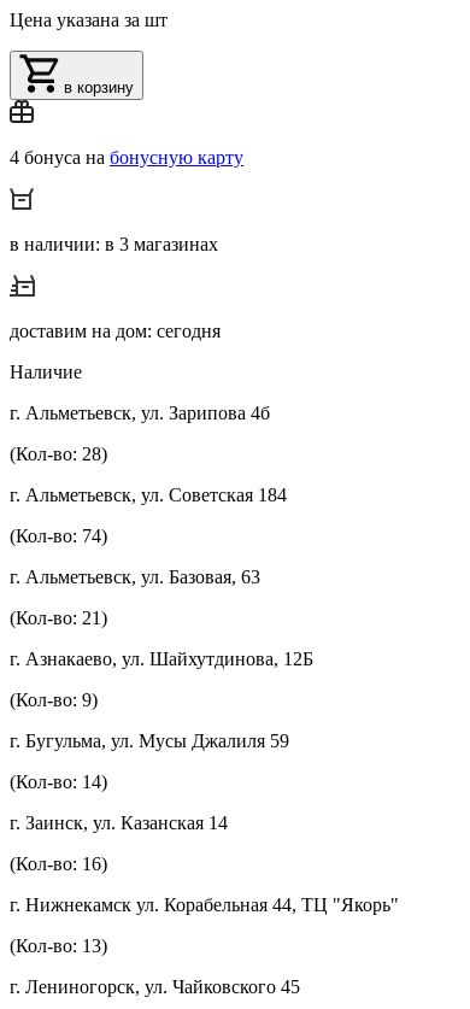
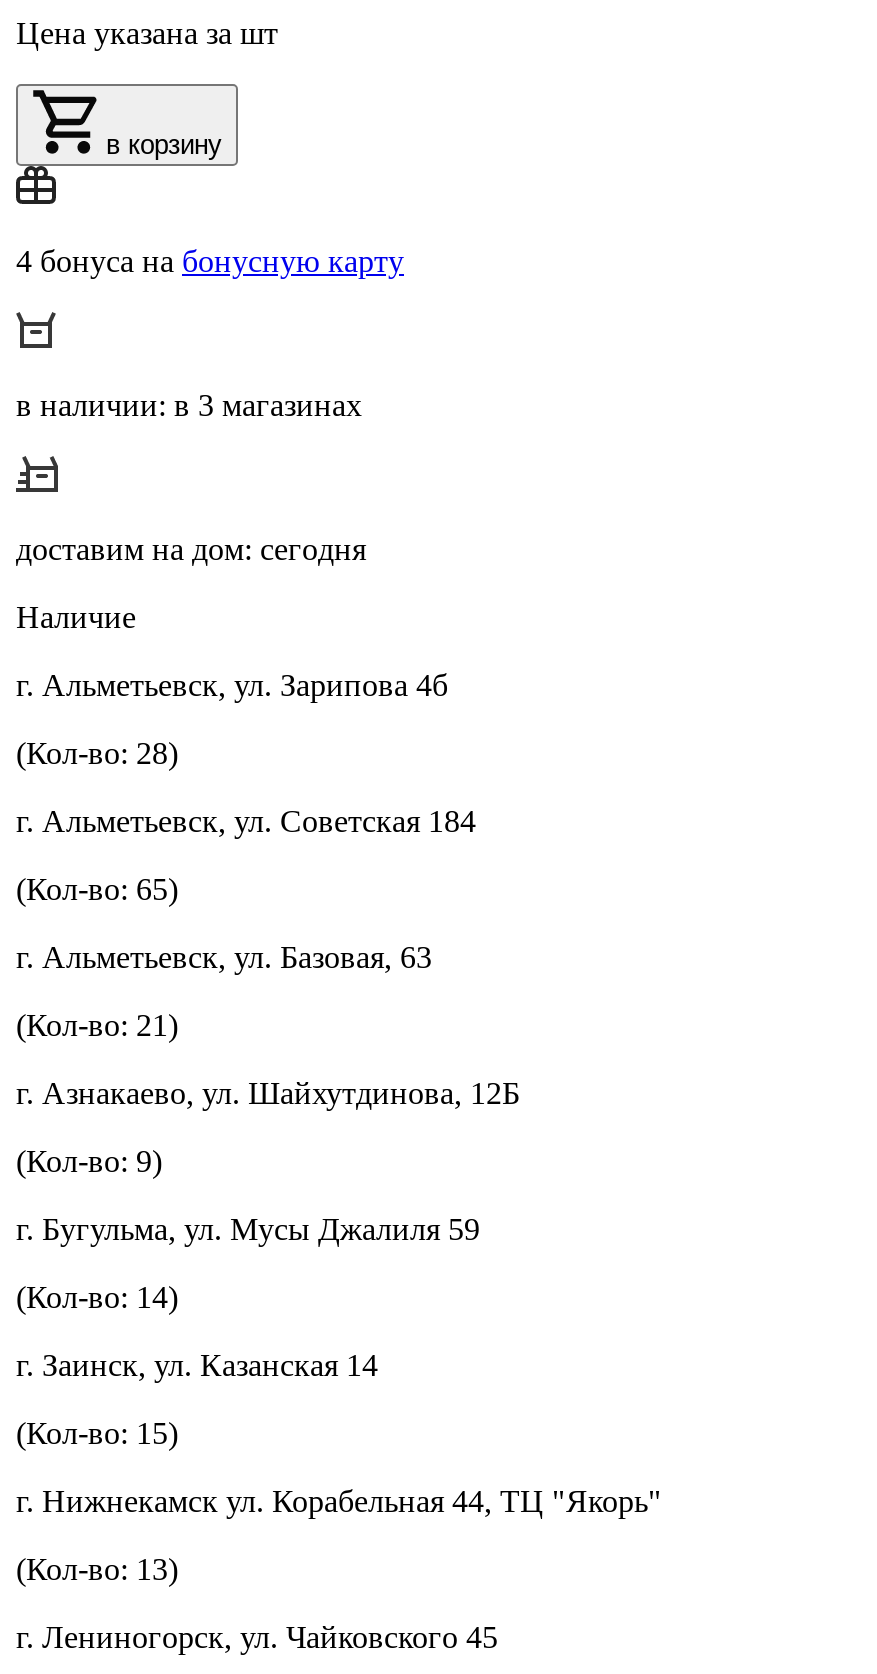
[10,526,107,547] (Кол-во: 74) -> [16,873,178,907] (Кол-во: 65)
[10,854,107,874] (Кол-во: 16) -> [16,1417,178,1451] (Кол-во: 15)

